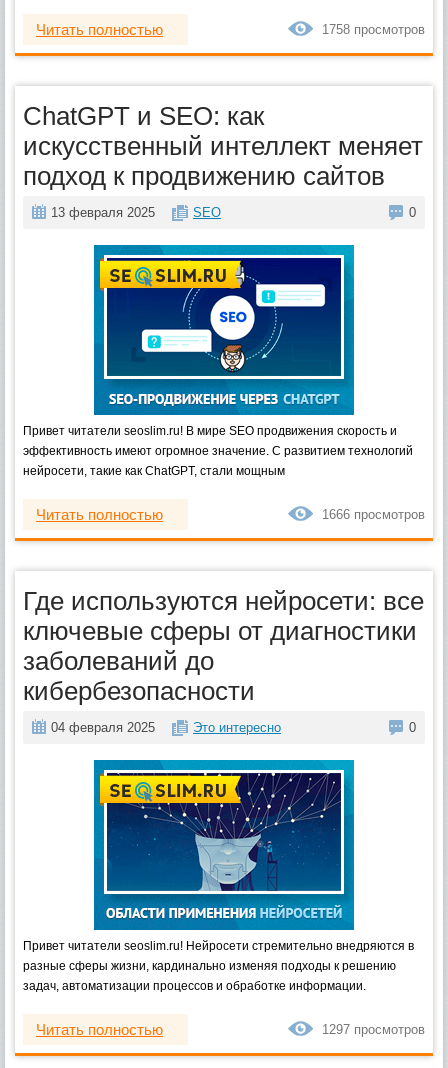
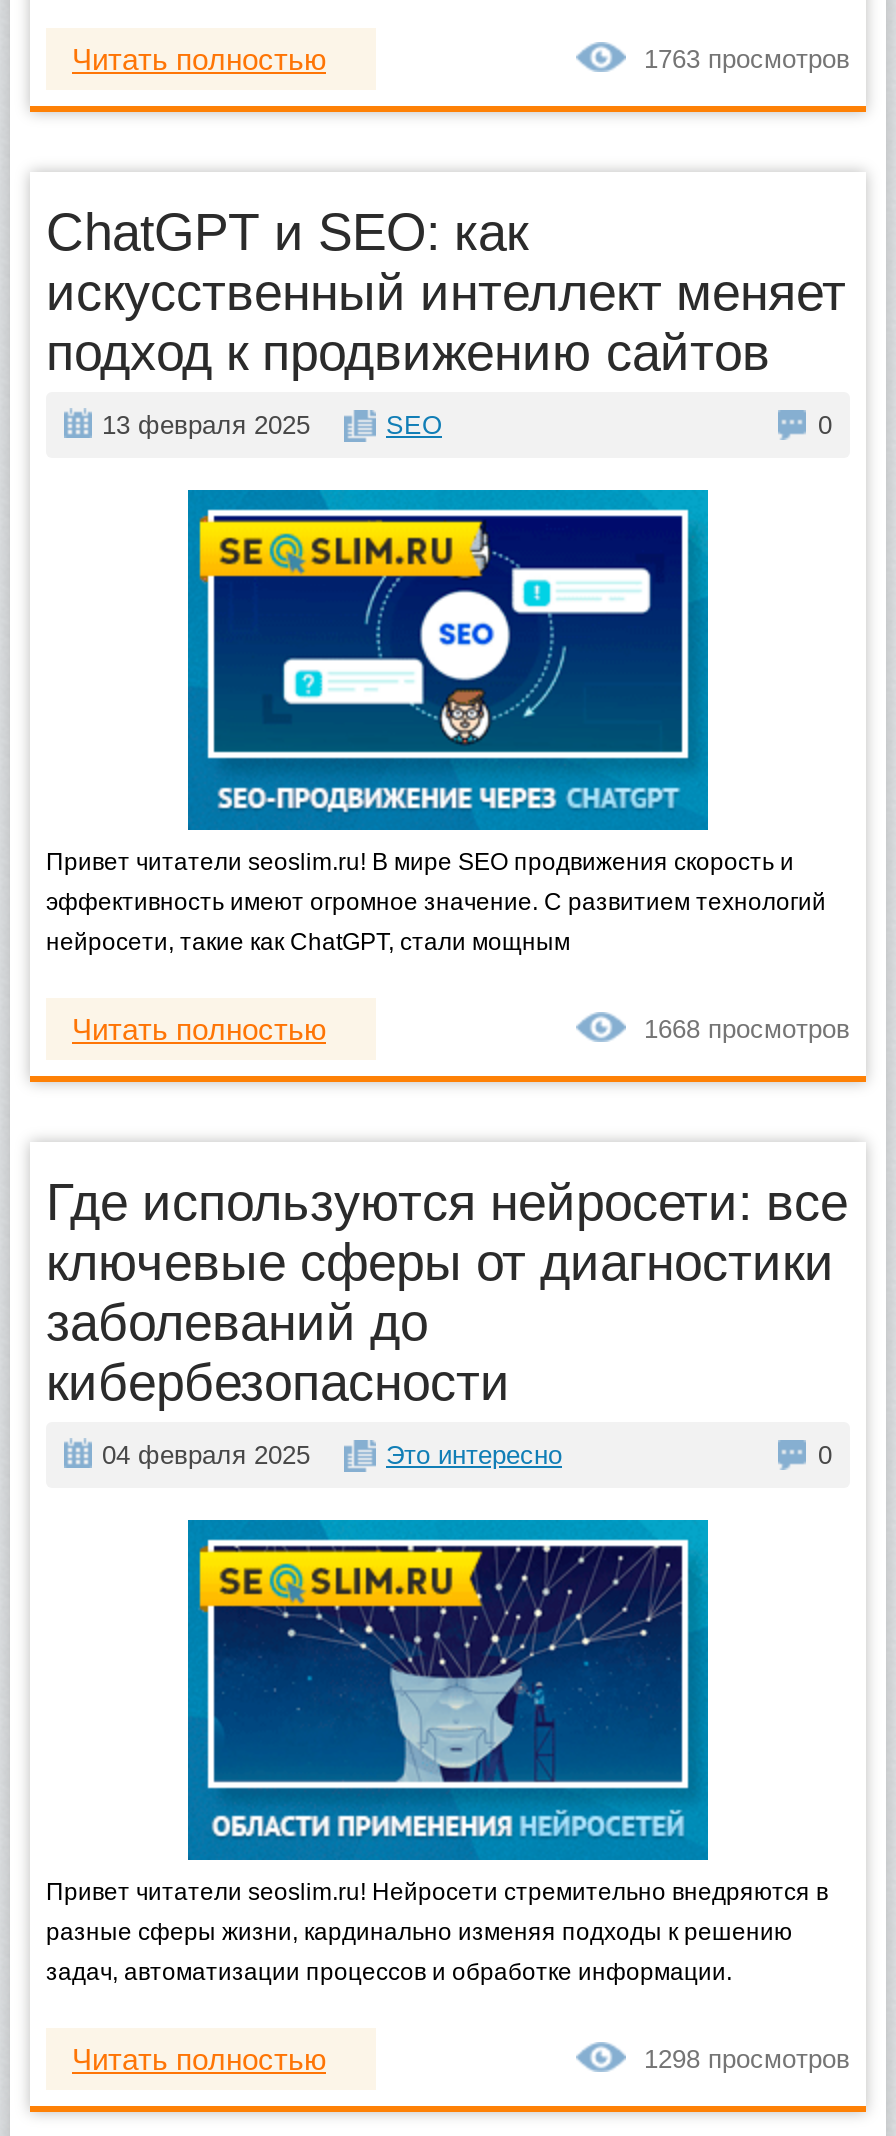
[322,22,425,37] 1758 просмотров -> [644,44,850,74] 1763 просмотров
[322,507,425,522] 1666 просмотров -> [644,1014,850,1044] 1668 просмотров
[322,1022,425,1037] 1297 просмотров -> [644,2044,850,2074] 1298 просмотров

